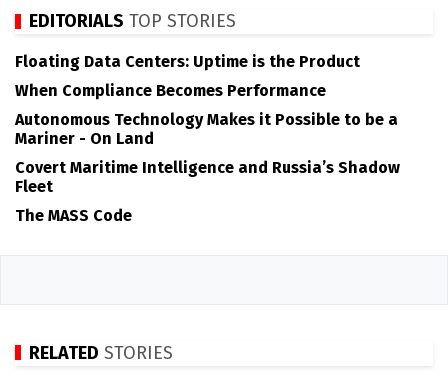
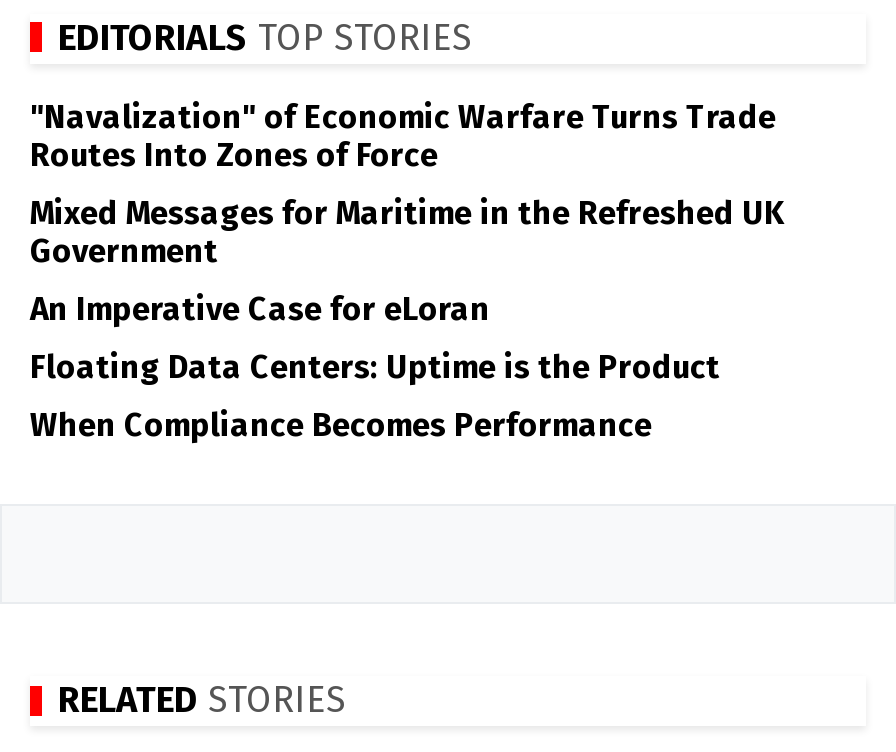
none -> [30,99,784,329] "Navalization" of Economic Warfare Turns Trade | Routes Into Zones of Force | Mixed Messages for Maritime in the Refreshed UK | Government | An Imperative Case for eLoran
moved [15,52,360,100] -> [30,349,720,445]: Floating Data Centers: Uptime is the Product | When Compliance Becomes Performance
[15,110,400,225] Autonomous Technology Makes it Possible to be a | Mariner - On Land | Covert Maritime Intelligence and Russia’s Shadow | Fleet | The MASS Code -> none

